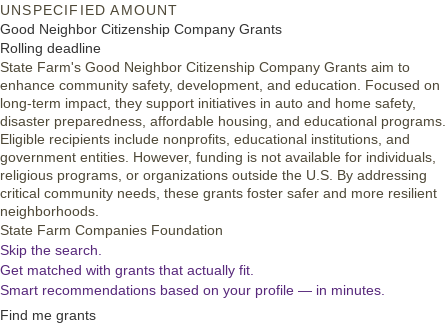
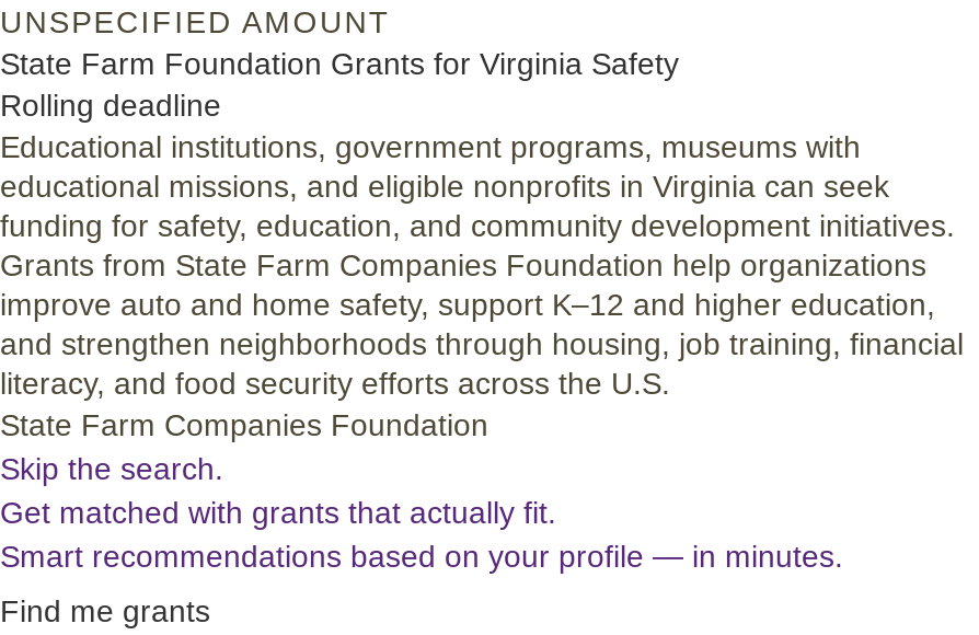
[0,21,282,37] Good Neighbor Citizenship Company Grants -> [0,46,679,81] State Farm Foundation Grants for Virginia Safety
[0,59,446,219] State Farm's Good Neighbor Citizenship Company Grants aim to | enhance community safety, development, and education. Focused on | long-term impact, they support initiatives in auto and home safety, | disaster preparedness, affordable housing, and educational programs. | Eligible recipients include nonprofits, educational institutions, and | government entities. However, funding is not available for individuals, | religious programs, or organizations outside the U.S. By addressing | critical community needs, these grants foster safer and more resilient | neighborhoods. -> [0,129,964,401] Educational institutions, government programs, museums with | educational missions, and eligible nonprofits in Virginia can seek | funding for safety, education, and community development initiatives. | Grants from State Farm Companies Foundation help organizations | improve auto and home safety, support K–12 and higher education, | and strengthen neighborhoods through housing, job training, financial | literacy, and food security efforts across the U.S.

